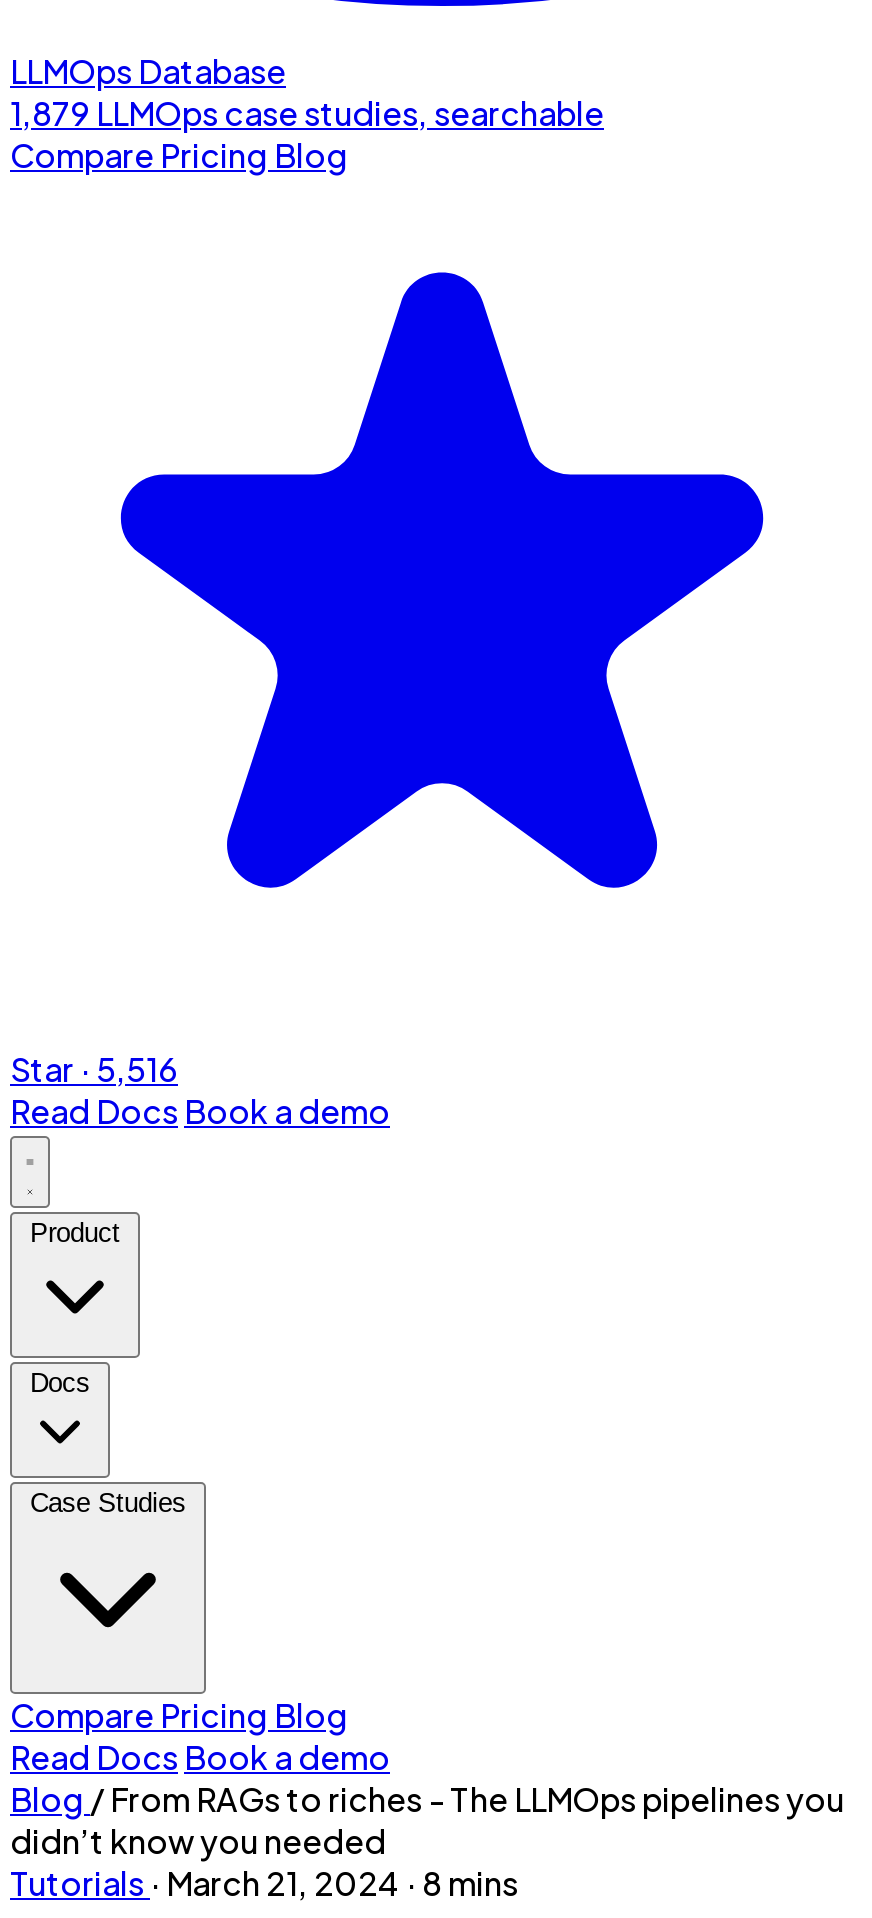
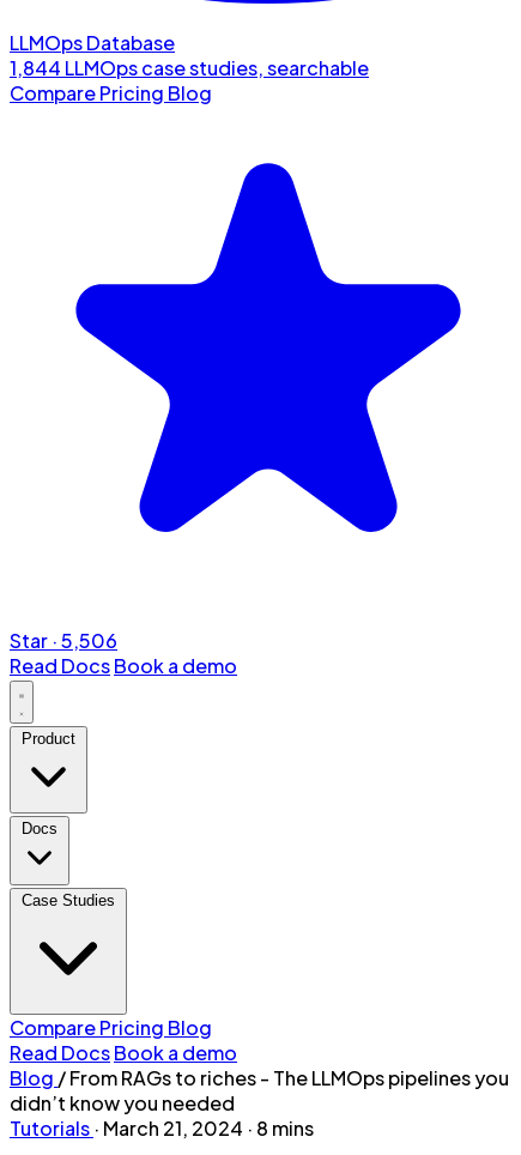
[10,93,604,135] 1,879 LLMOps case studies, searchable -> [10,55,369,81] 1,844 LLMOps case studies, searchable
[10,1049,178,1091] Star · 5,516 -> [10,628,117,653] Star · 5,506

